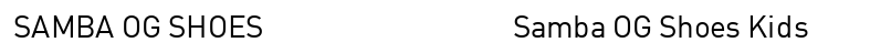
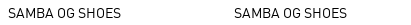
[513,13,809,44] Samba OG Shoes Kids -> [234,7,347,21] SAMBA OG SHOES

